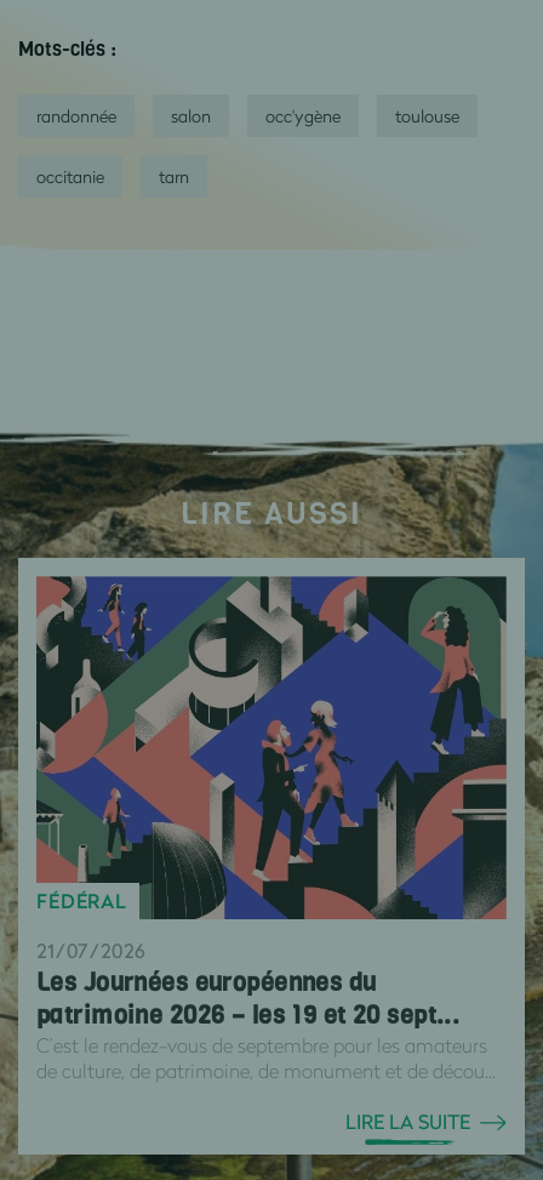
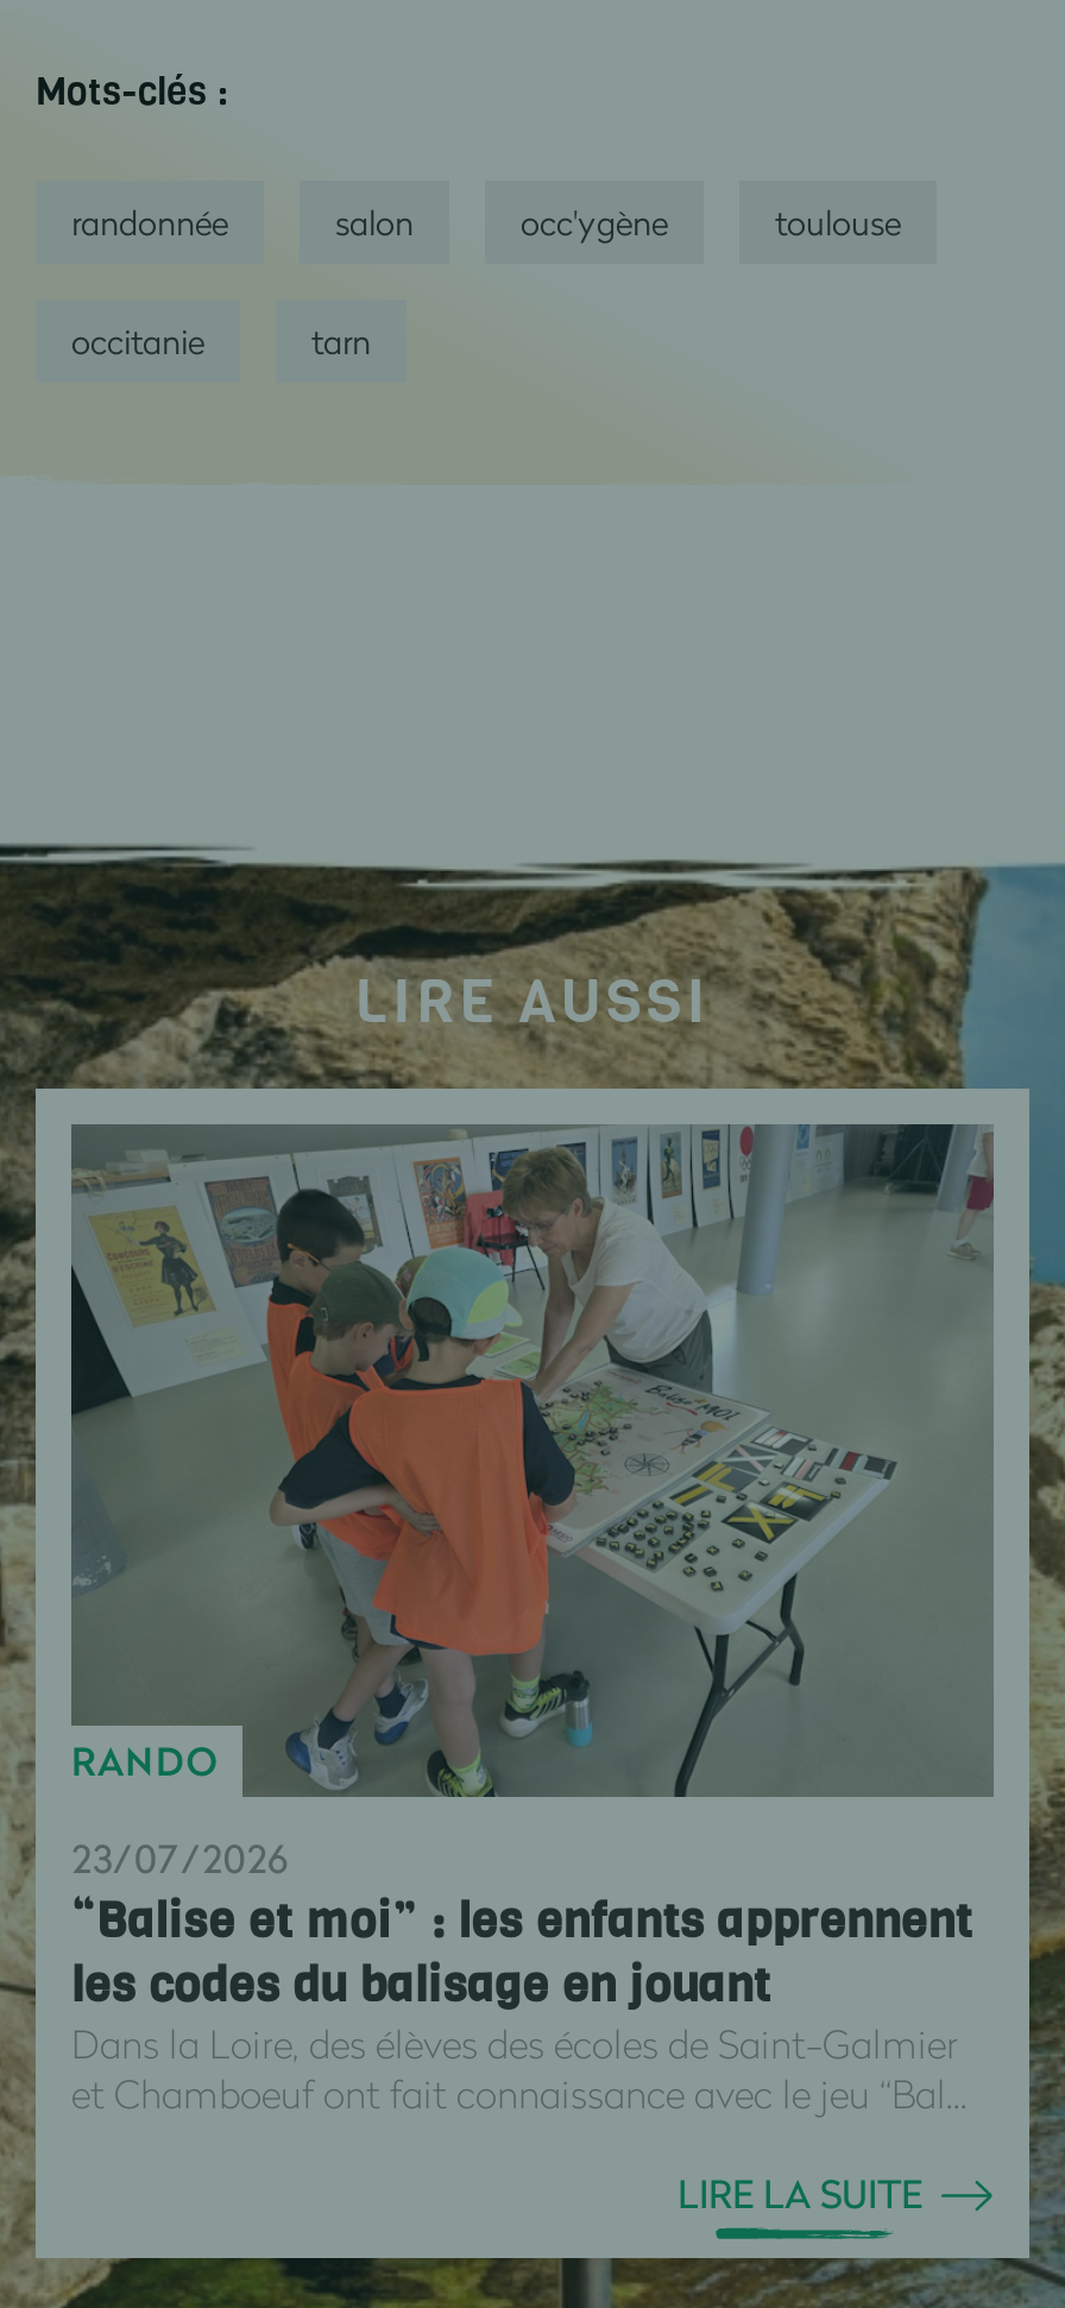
[35,576,507,920] [image] | FÉDÉRAL -> [69,1122,994,1799] [image] | RANDO
[36,937,496,1083] 21/07/2026 | Les Journées européennes du | patrimoine 2026 – les 19 et 20 sept... | C’est le rendez-vous de septembre pour les amateurs | de culture, de patrimoine, de monument et de décou... -> [71,1832,973,2118] 23/07/2026 | “Balise et moi” : les enfants apprennent | les codes du balisage en jouant | Dans la Loire, des élèves des écoles de Saint-Galmier | et Chamboeuf ont fait connaissance avec le jeu “Bal...

